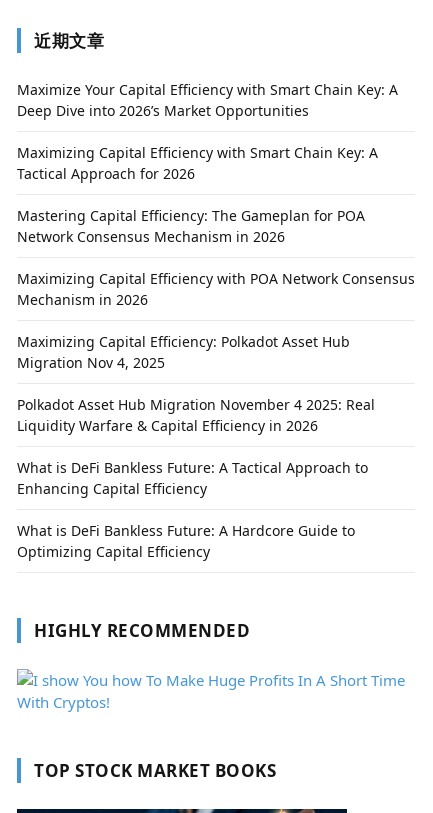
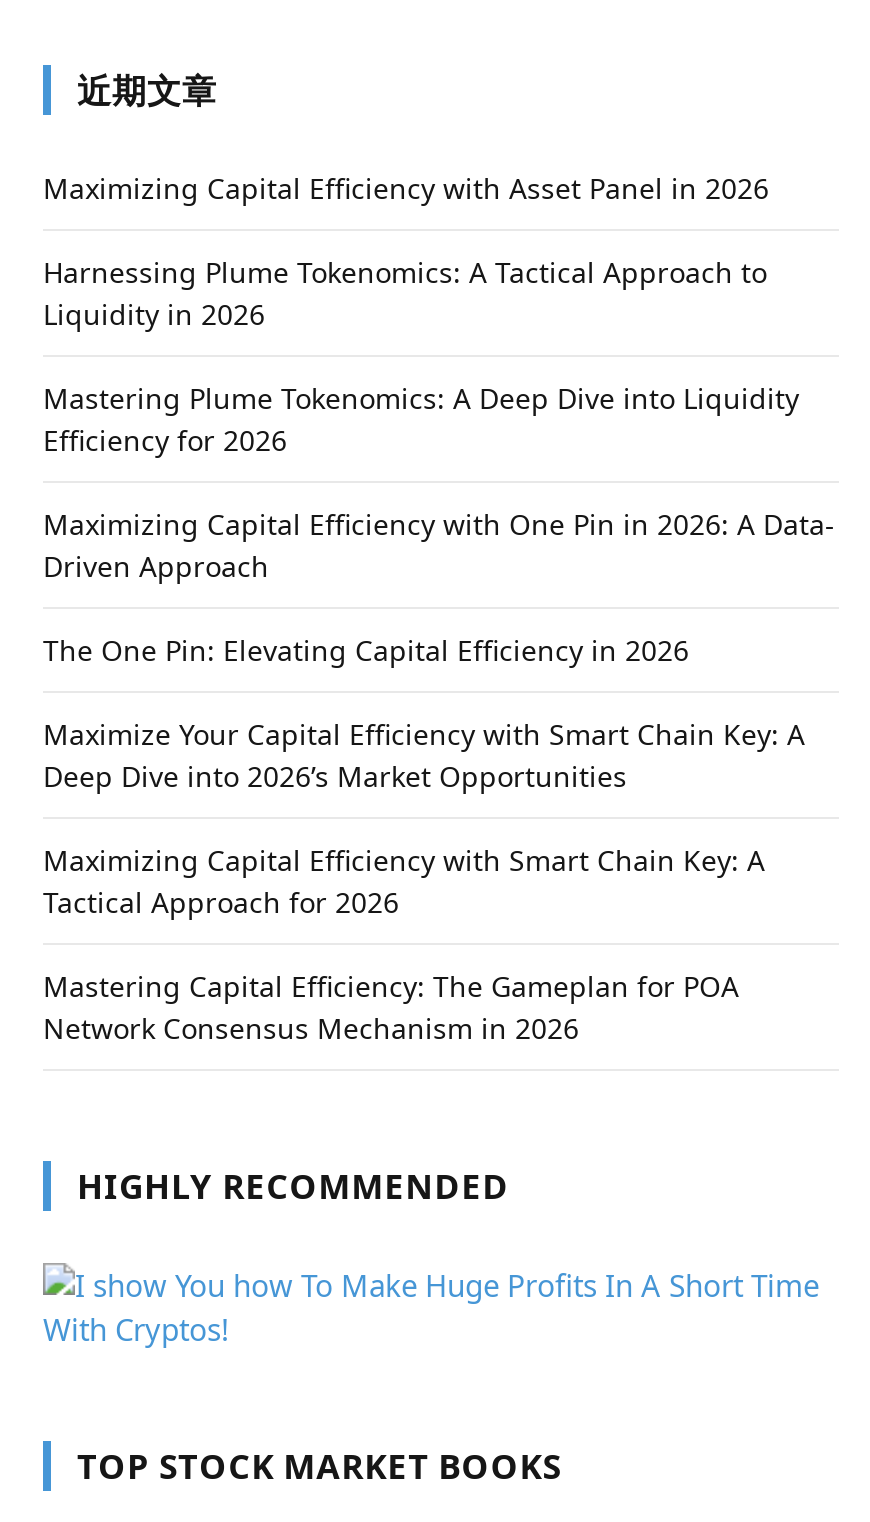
none -> [43,169,835,669] Maximizing Capital Efficiency with Asset Panel in 2026 | Harnessing Plume Tokenomics: A Tactical Approach to | Liquidity in 2026 | Mastering Plume Tokenomics: A Deep Dive into Liquidity | Efficiency for 2026 | Maximizing Capital Efficiency with One Pin in 2026: A Data- | Driven Approach | The One Pin: Elevating Capital Efficiency in 2026
moved [17,80,398,246] -> [43,715,805,1047]: Maximize Your Capital Efficiency with Smart Chain Key: A | Deep Dive into 2026’s Market Opportunities | Maximizing Capital Efficiency with Smart Chain Key: A | Tactical Approach for 2026 | Mastering Capital Efficiency: The Gameplan for POA | Network Consensus Mechanism in 2026
[17,269,415,561] Maximizing Capital Efficiency with POA Network Consensus | Mechanism in 2026 | Maximizing Capital Efficiency: Polkadot Asset Hub | Migration Nov 4, 2025 | Polkadot Asset Hub Migration November 4 2025: Real | Liquidity Warfare & Capital Efficiency in 2026 | What is DeFi Bankless Future: A Tactical Approach to | Enhancing Capital Efficiency | What is DeFi Bankless Future: A Hardcore Guide to | Optimizing Capital Efficiency -> none

